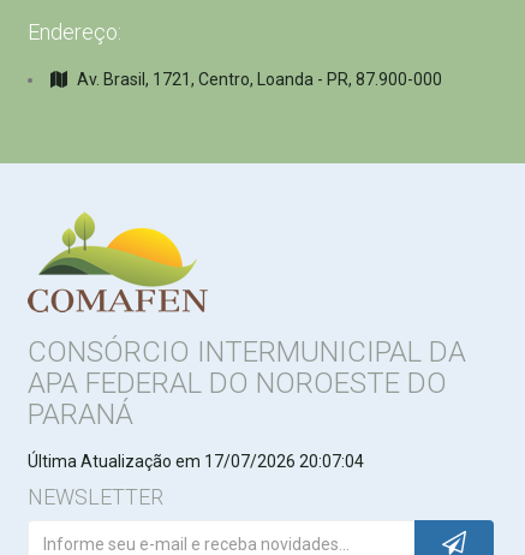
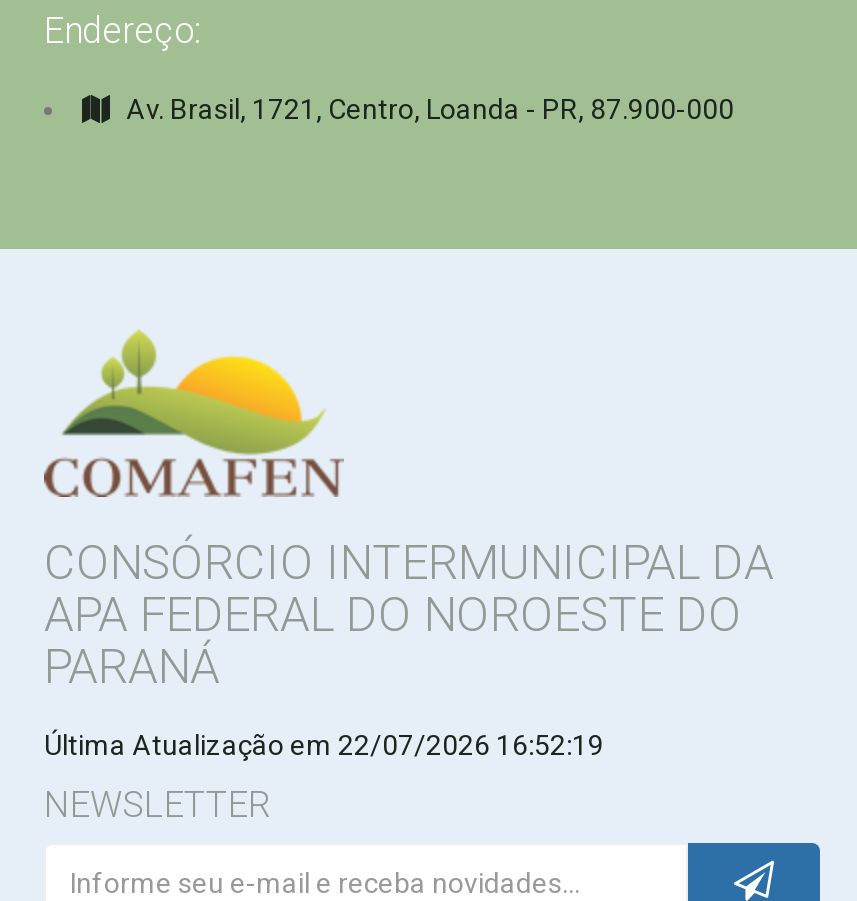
[28,452,364,471] Última Atualização em 17/07/2026 20:07:04 -> [44,729,604,761] Última Atualização em 22/07/2026 16:52:19

